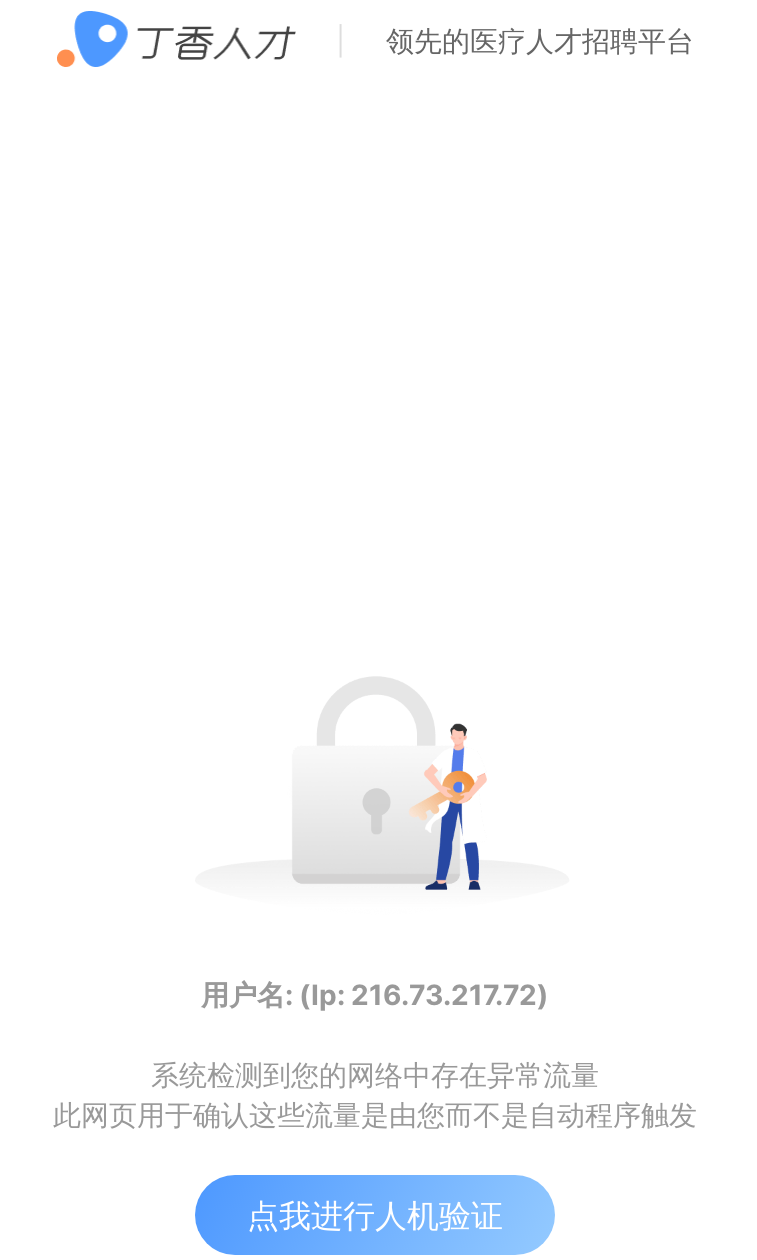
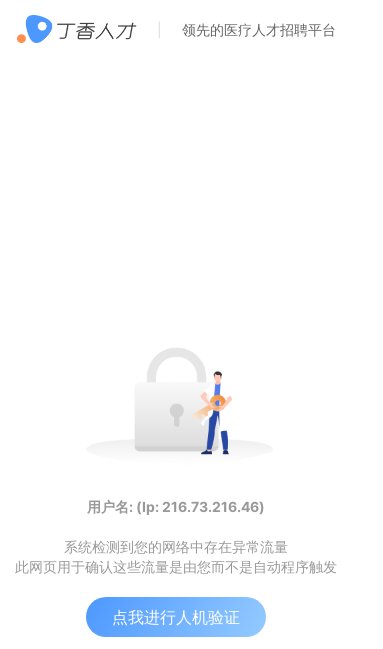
[201,977,549,1011] 用户名: (Ip: 216.73.217.72) -> [87,498,265,515] 用户名: (Ip: 216.73.216.46)

